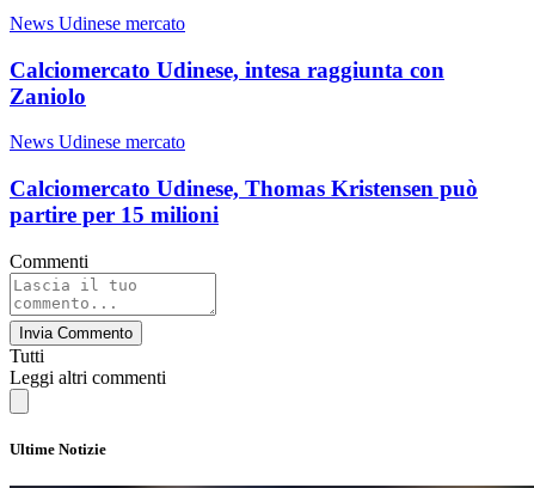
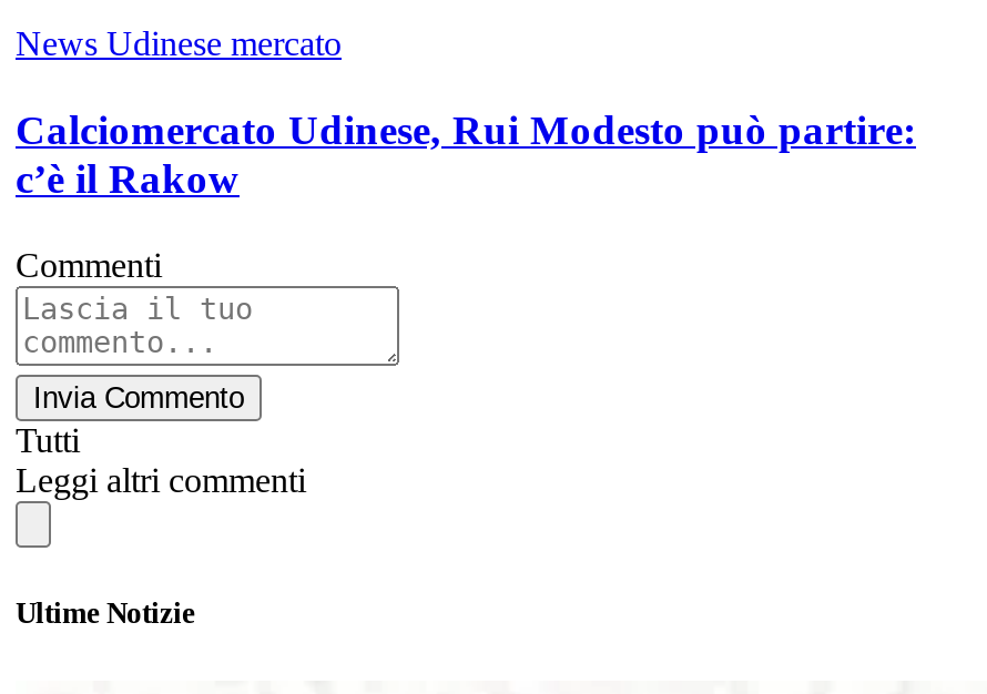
[10,57,478,227] Calciomercato Udinese, intesa raggiunta con | Zaniolo | News Udinese mercato | Calciomercato Udinese, Thomas Kristensen può | partire per 15 milioni -> [16,107,916,202] Calciomercato Udinese, Rui Modesto può partire: | c’è il Rakow

